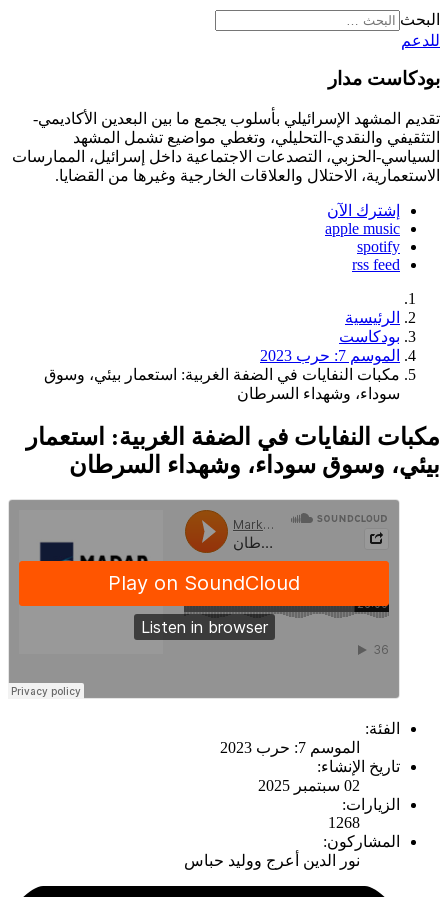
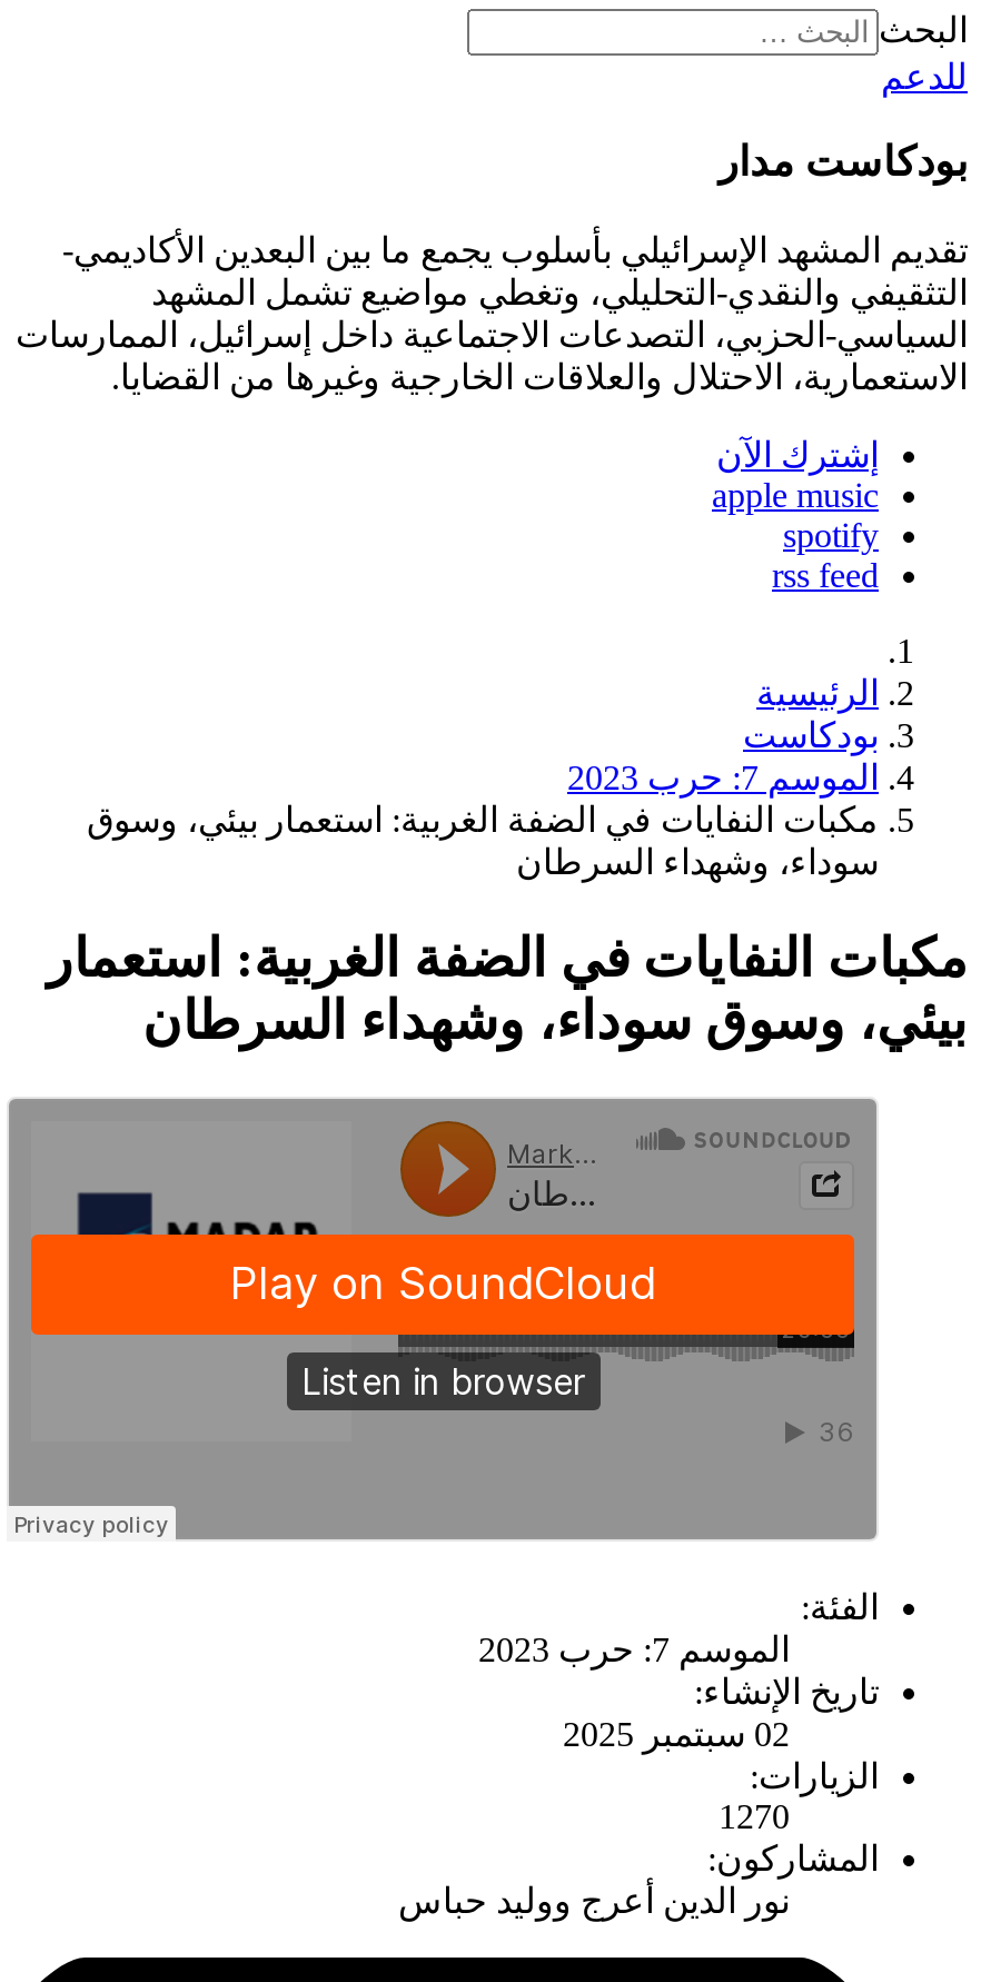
[328,814,360,831] 1268 -> [719,1797,790,1835] 1270

